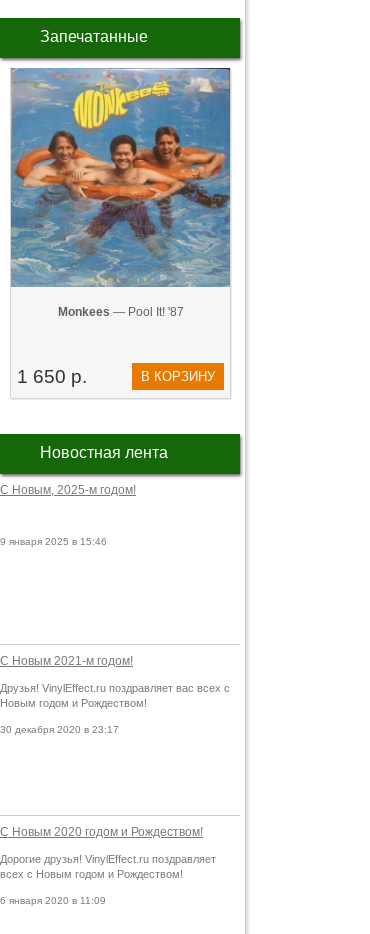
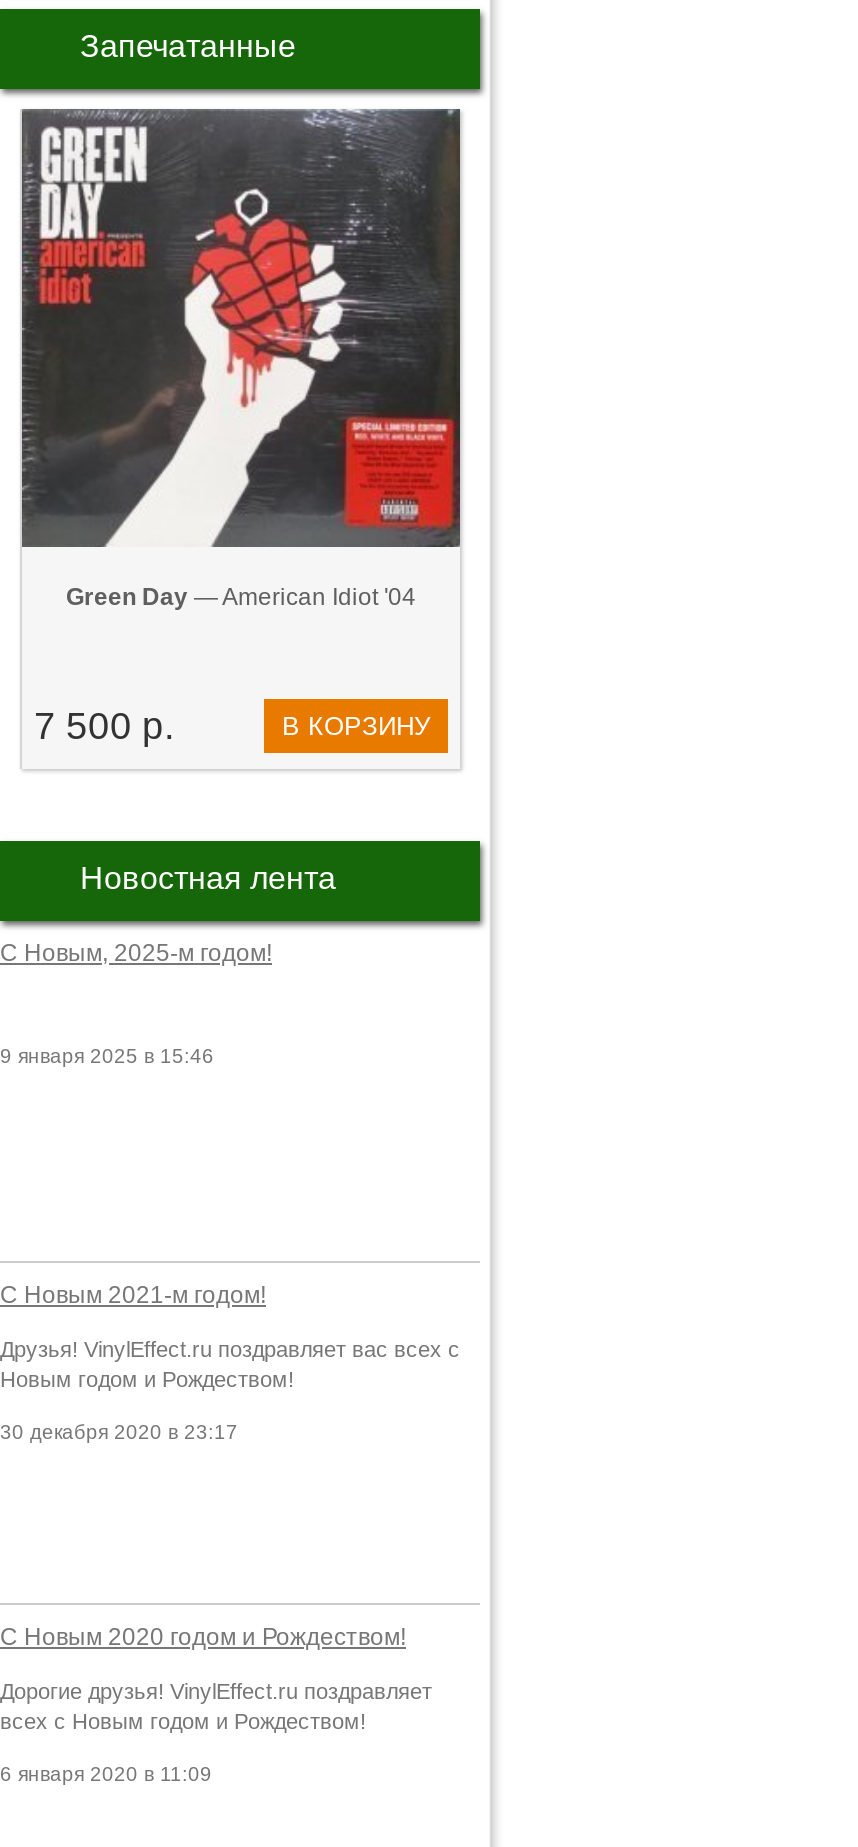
[10,68,231,319] [image] | Monkees — Pool It! '87 -> [20,109,462,611] [image] | Green Day — American Idiot '04
[17,366,87,387] 1 650 р. -> [34,705,174,747] 7 500 р.

